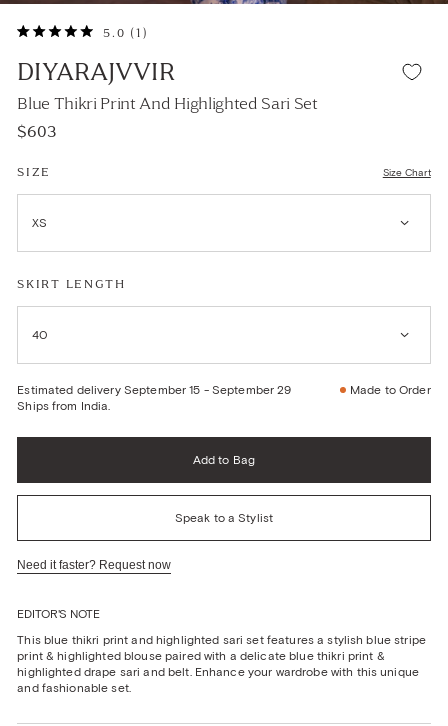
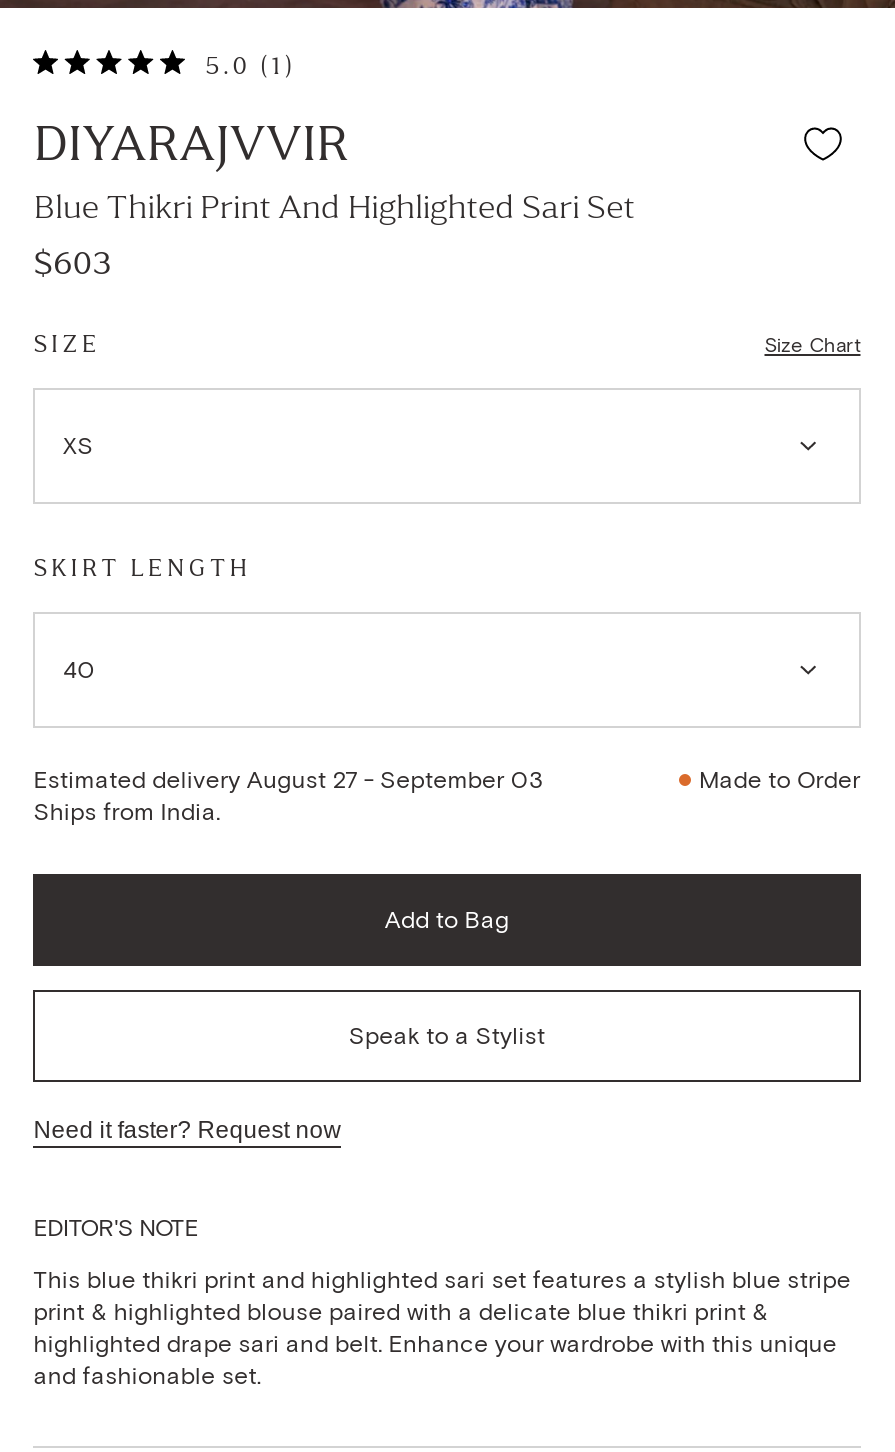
[17,382,292,397] Estimated delivery September 15 - September 29 -> [33,764,543,794] Estimated delivery August 27 - September 03

